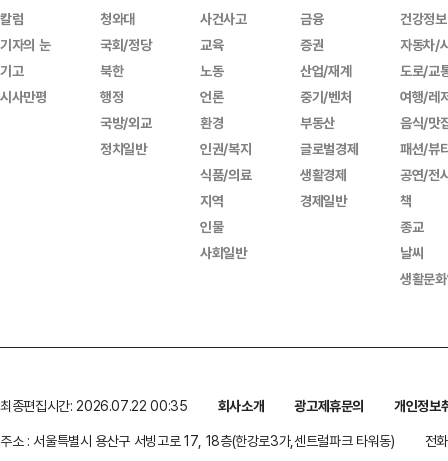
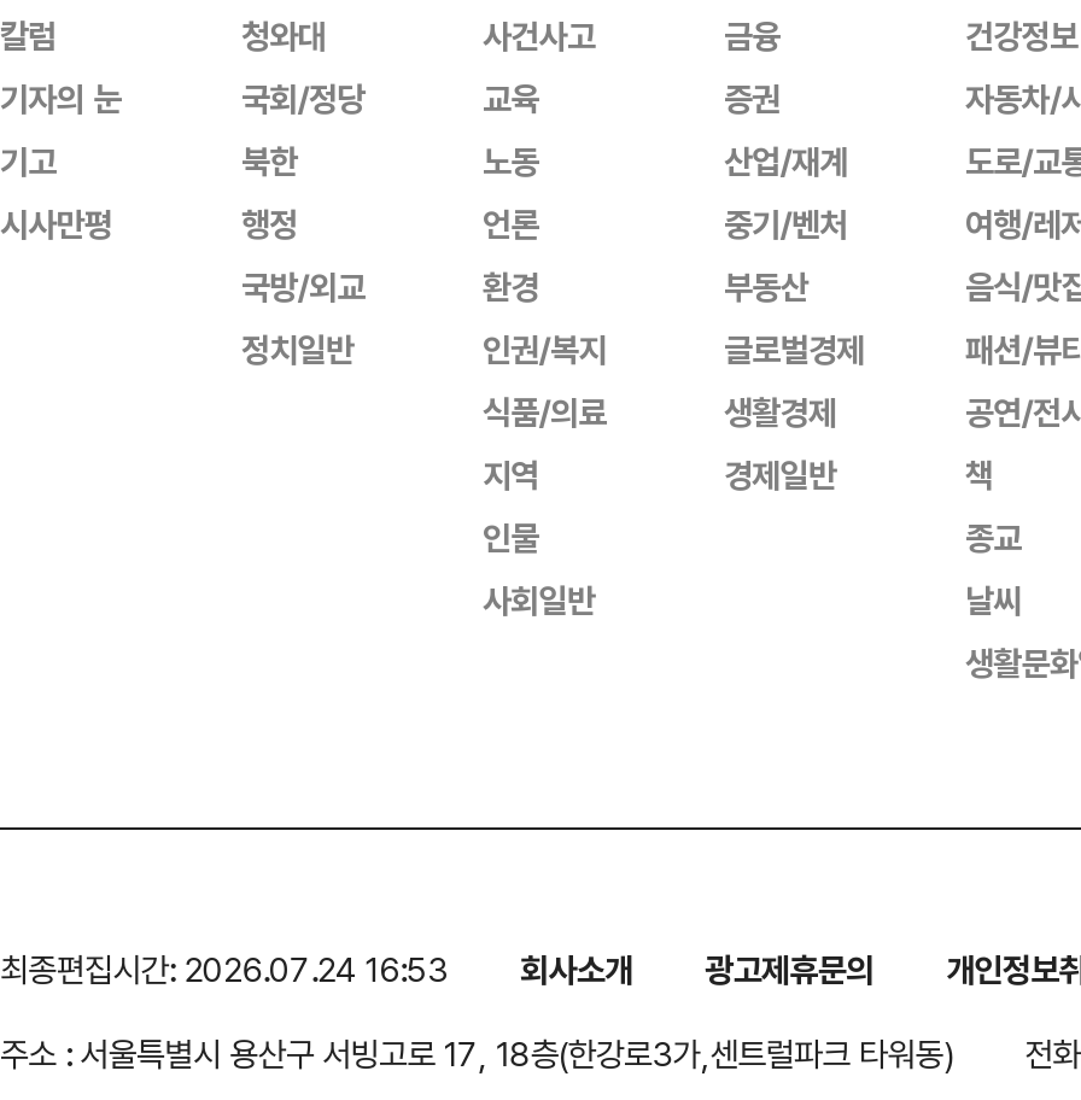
[0,396,188,415] 최종편집시간: 2026.07.22 00:35 -> [0,946,448,991] 최종편집시간: 2026.07.24 16:53

